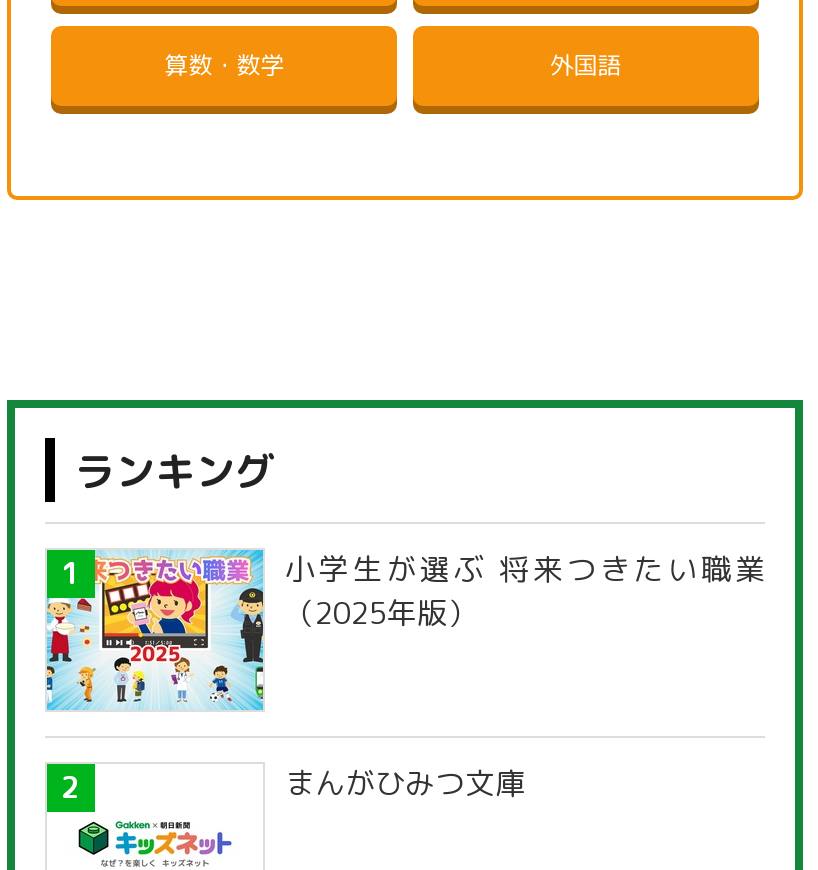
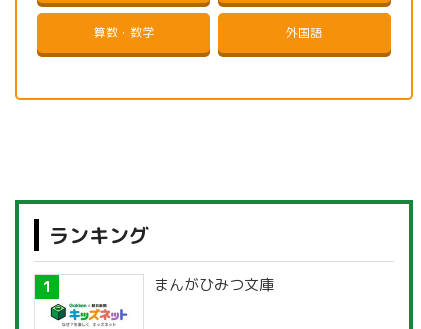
[45,548,765,712] [image] | 小学生が選ぶ 将来つきたい職業 | （2025年版） -> none

